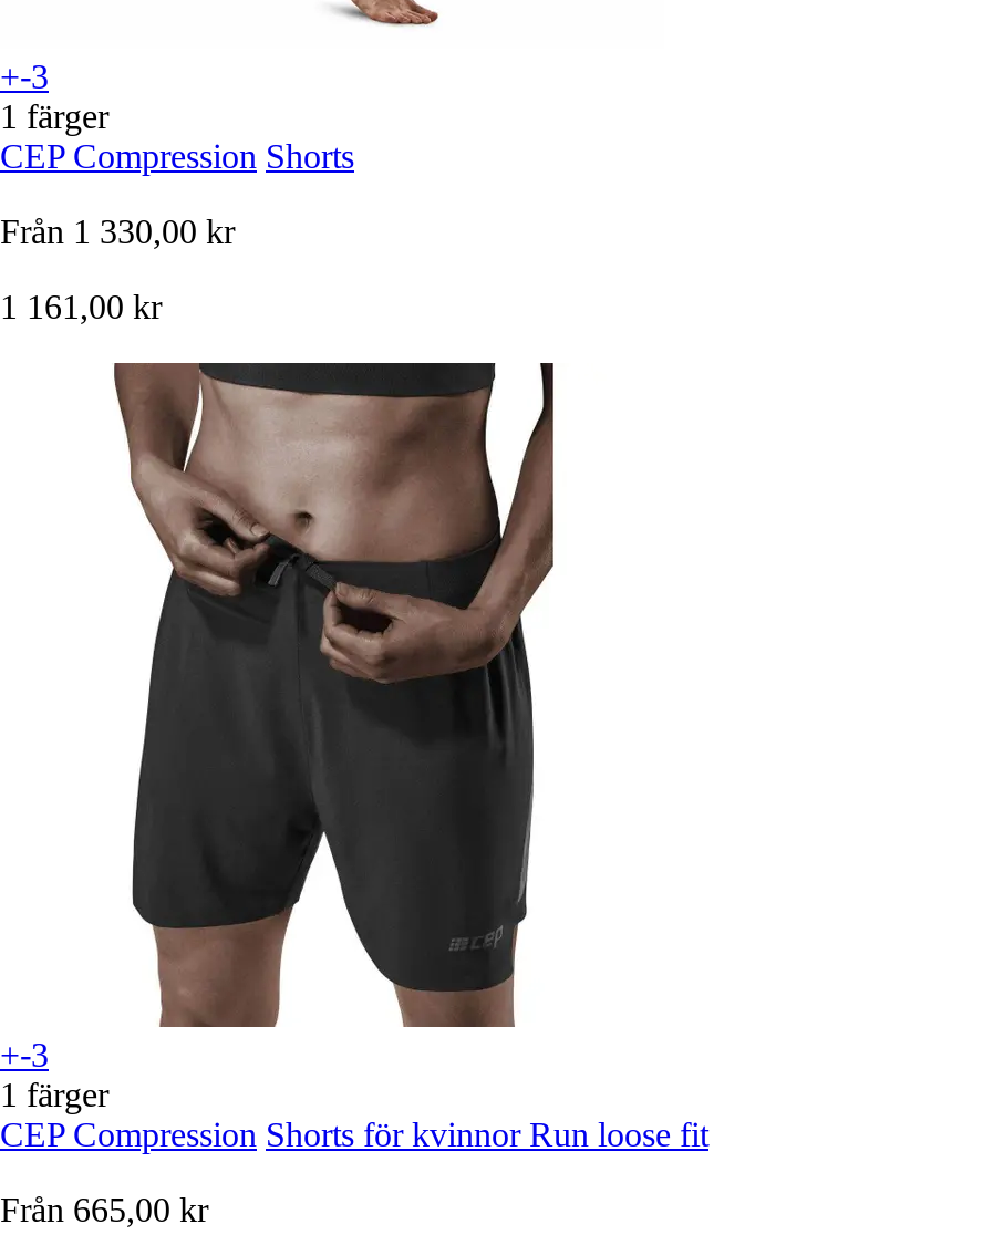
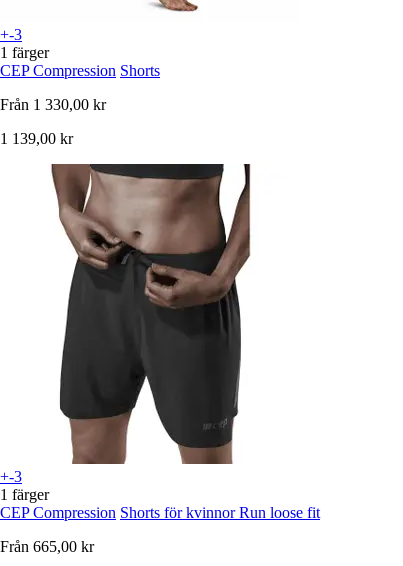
[0,288,162,325] 1 161,00 kr -> [0,130,73,147] 1 139,00 kr

